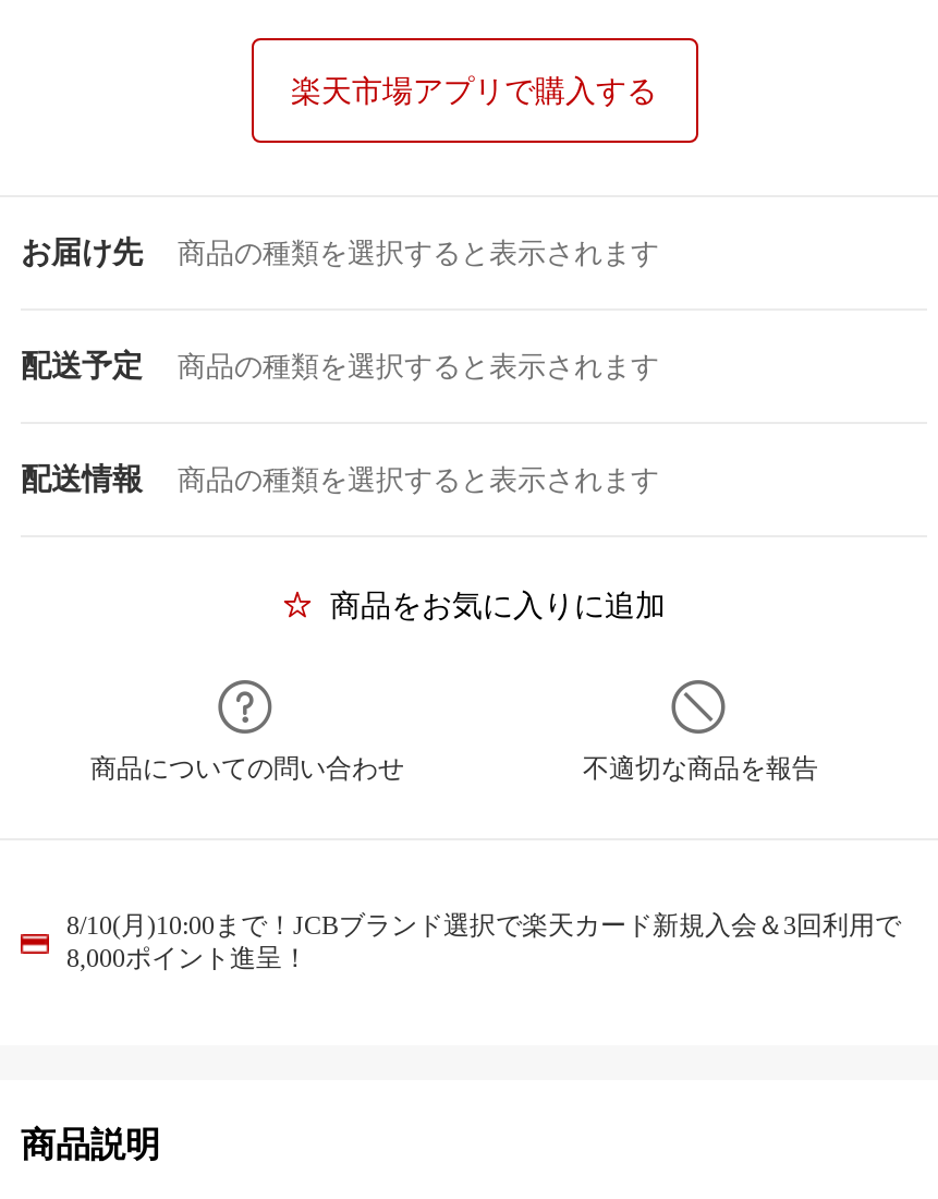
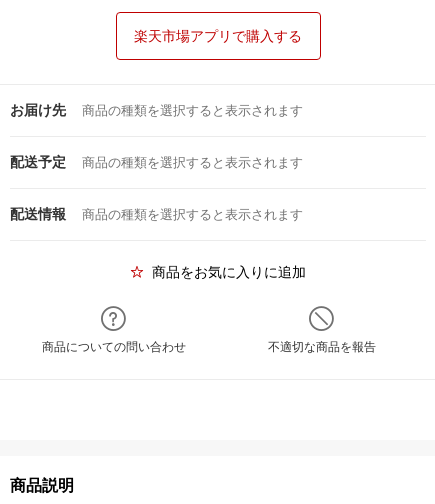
[66,910,901,973] 8/10(月)10:00まで！JCBブランド選択で楽天カード新規入会＆3回利用で | 8,000ポイント進呈！ -> none

